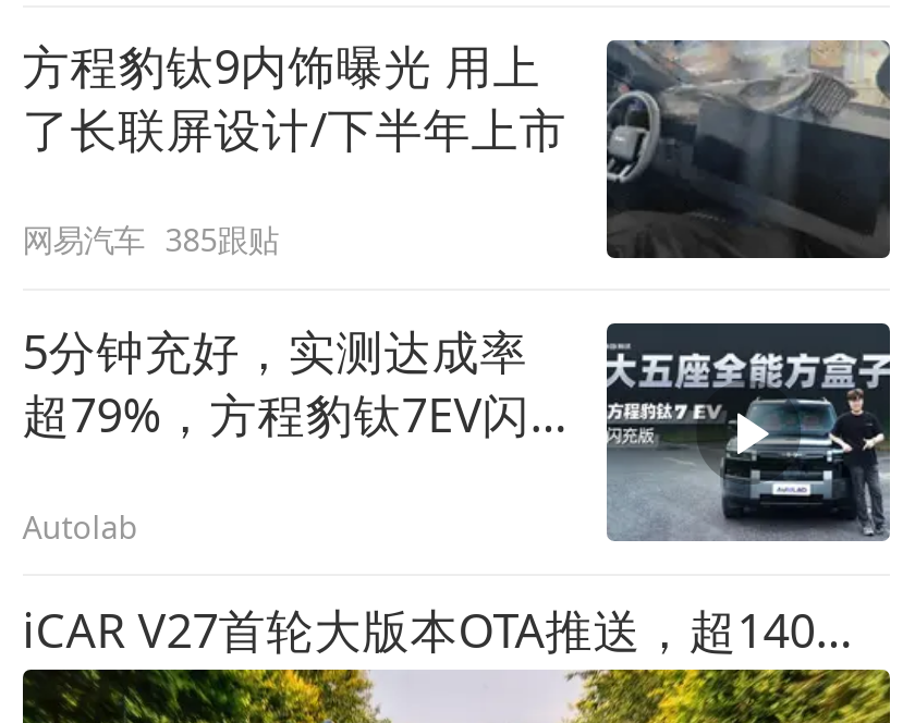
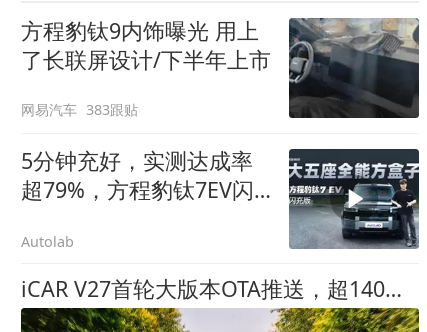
[22,218,278,260] 网易汽车 385跟贴 -> [21,100,138,119] 网易汽车 383跟贴

